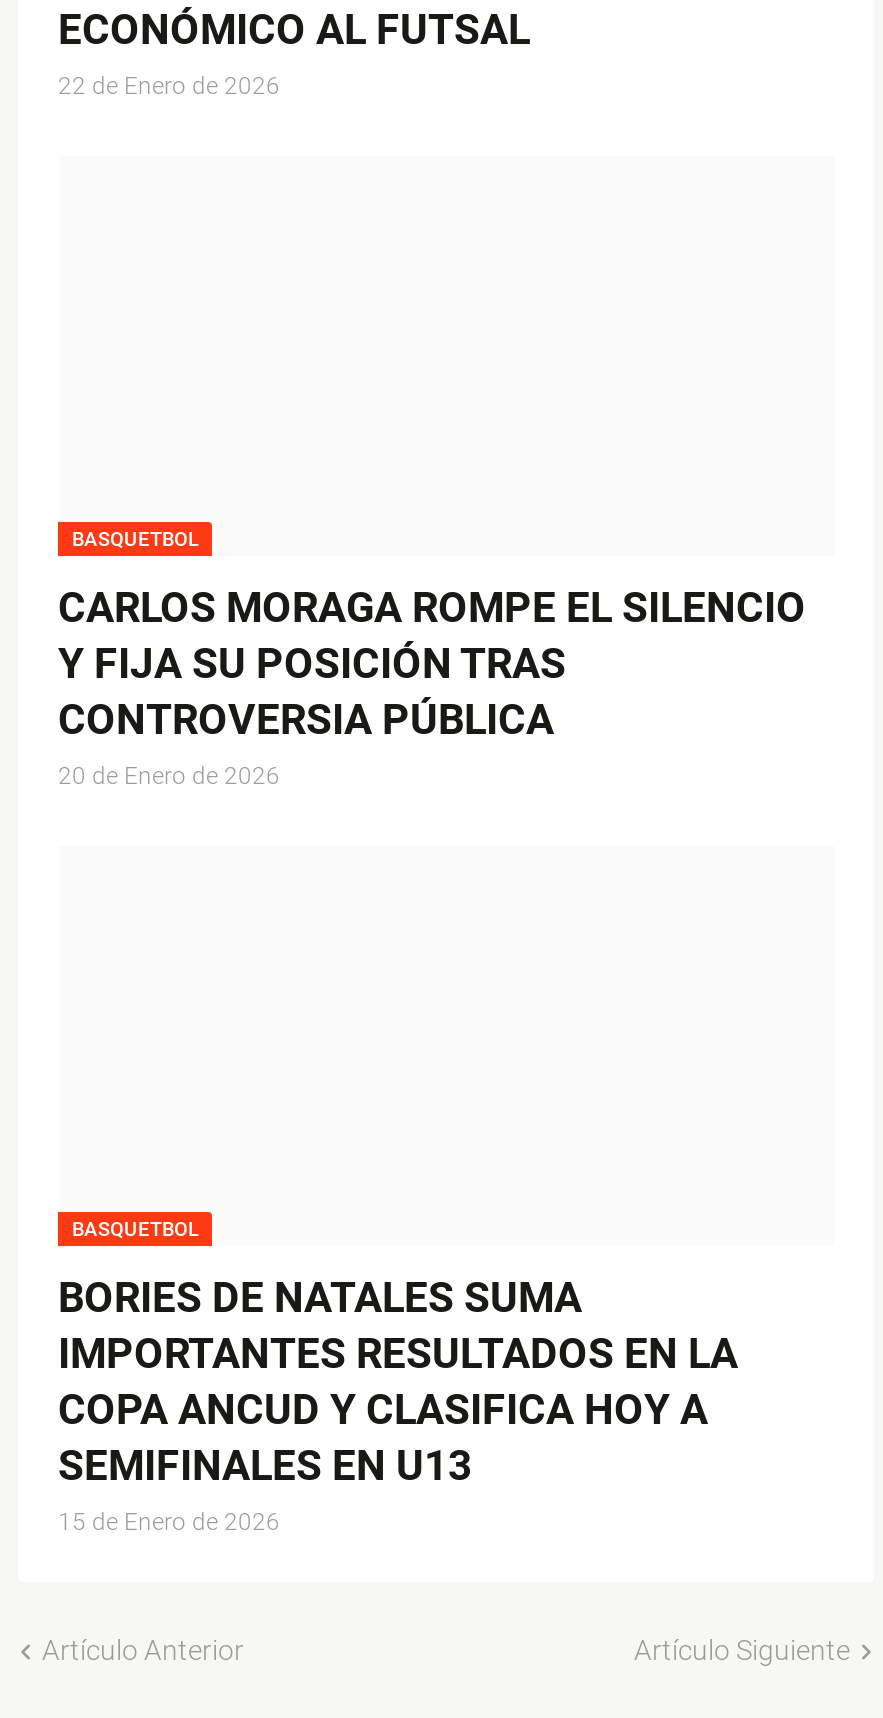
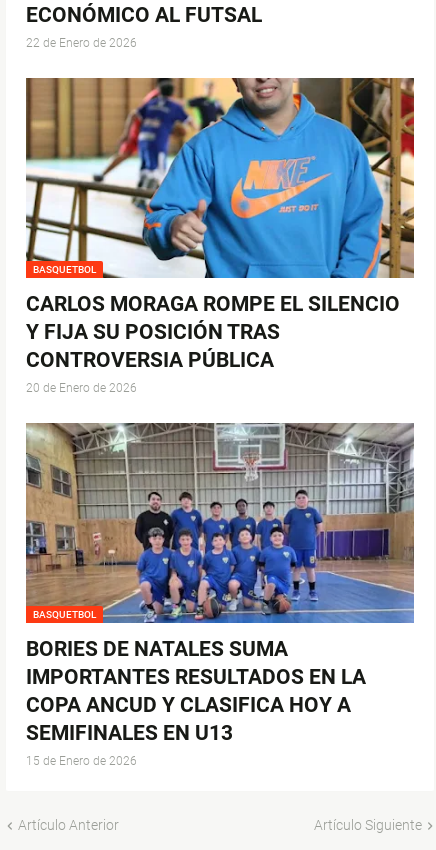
none -> [25,77,415,279] [image]
none -> [25,422,415,624] [image]

